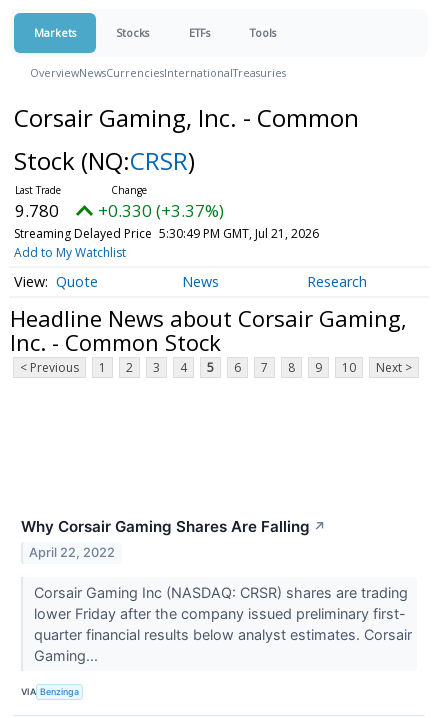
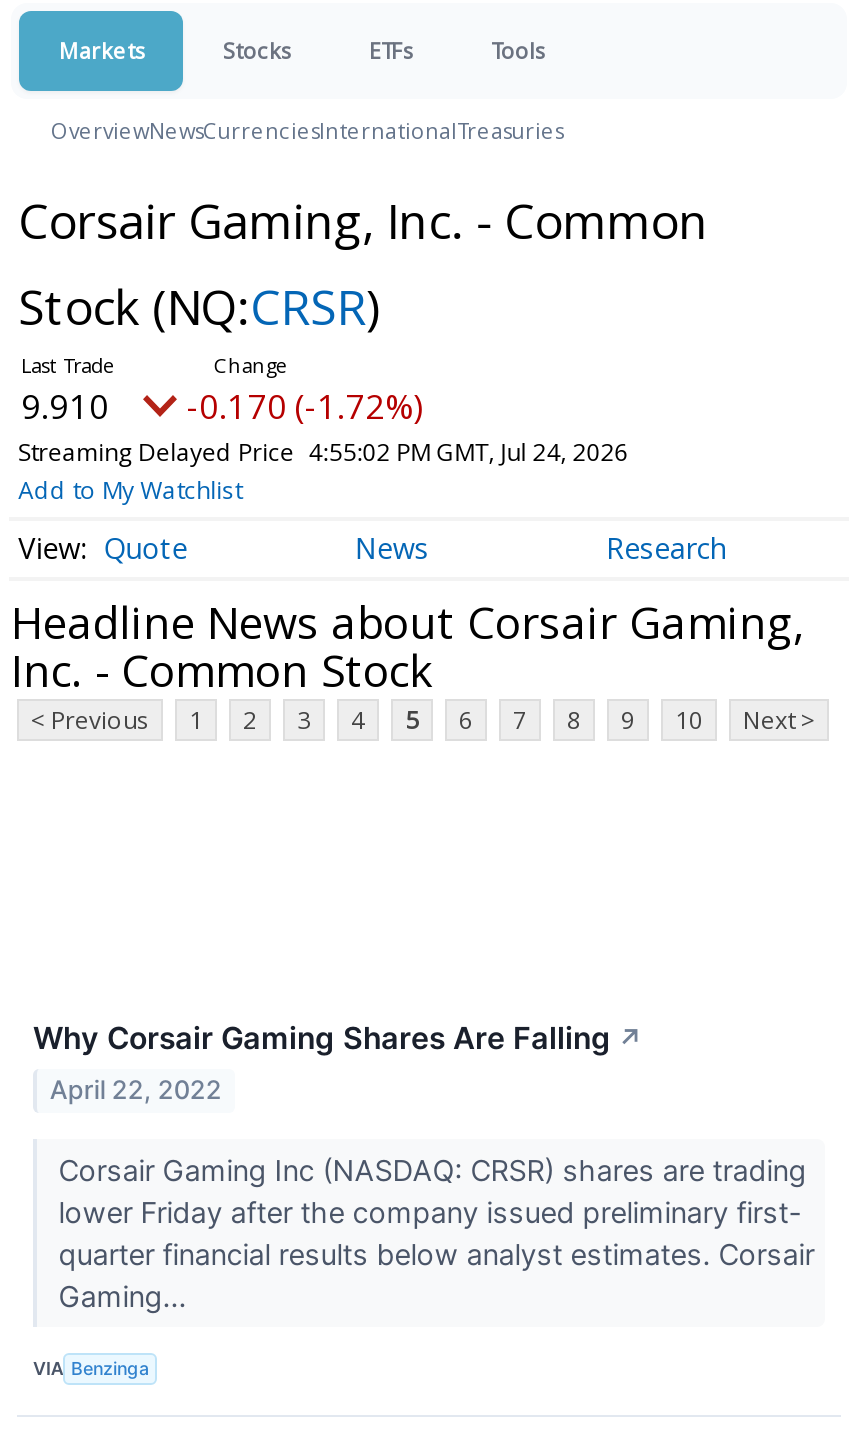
[15,199,59,222] 9.780 -> [21,383,109,429] 9.910
[98,199,224,222] +0.330 (+3.37%) -> [187,383,423,429] -0.170 (-1.72%)
[14,225,319,242] Streaming Delayed Price 5:30:49 PM GMT, Jul 21, 2026 -> [18,435,629,469] Streaming Delayed Price 4:55:02 PM GMT, Jul 24, 2026

